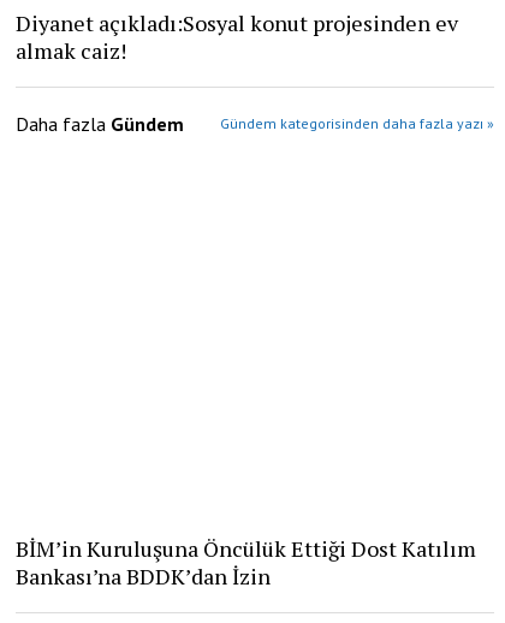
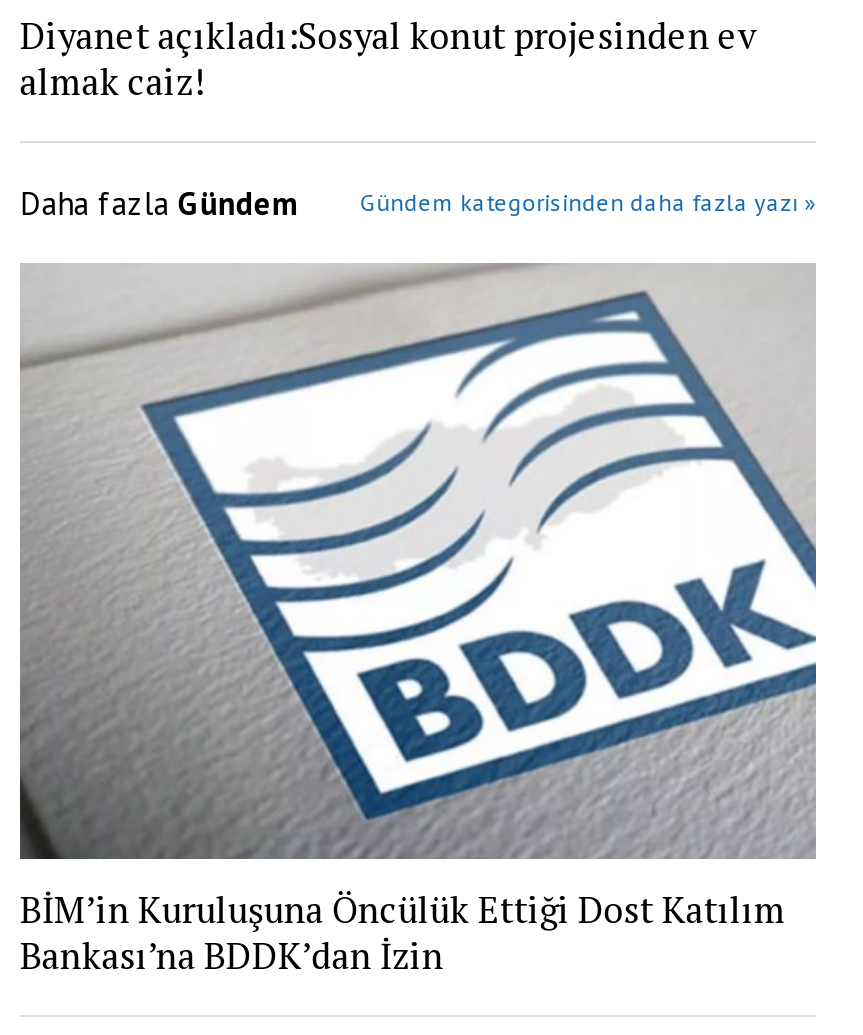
none -> [18,261,818,861] [image]

